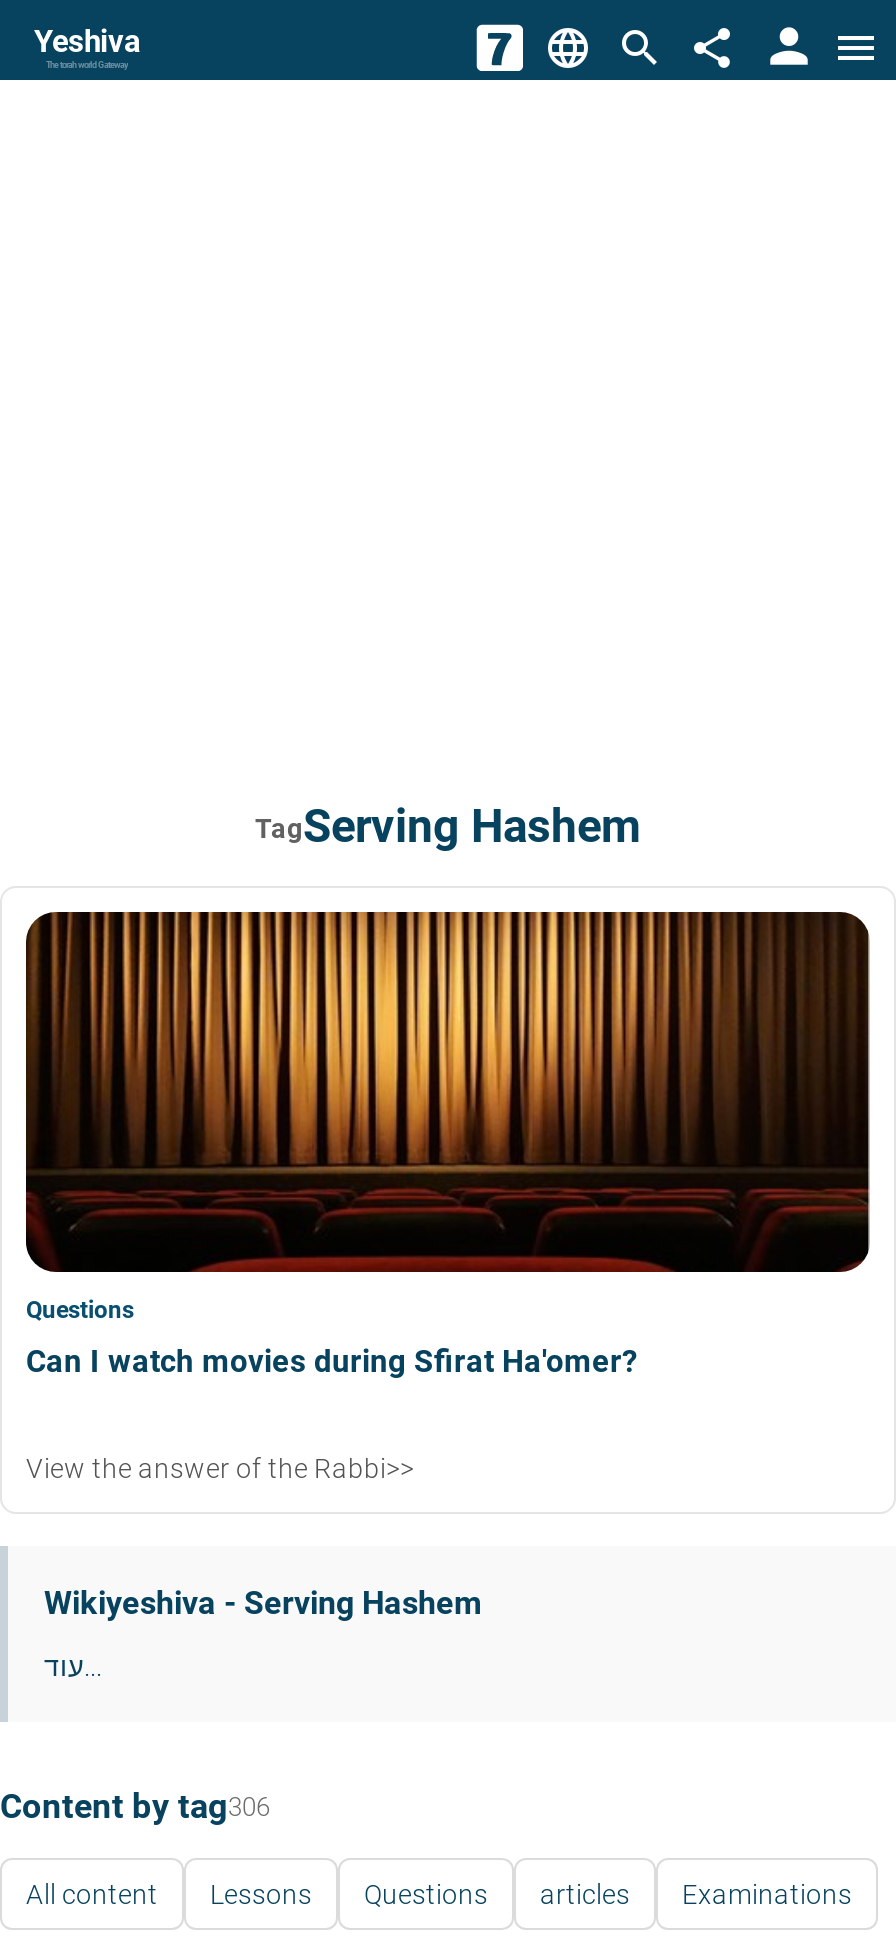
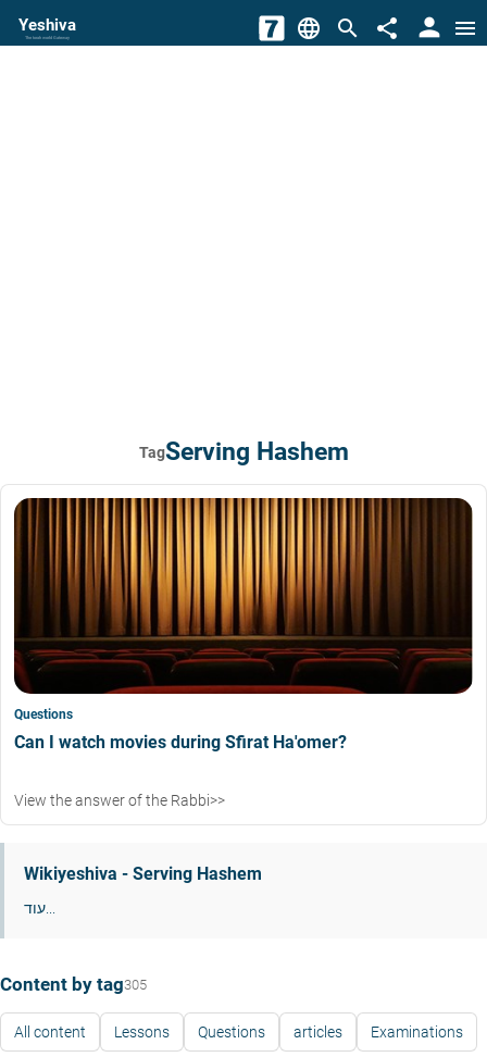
[0,1787,270,1827] Content by tag306 -> [0,974,147,995] Content by tag305

